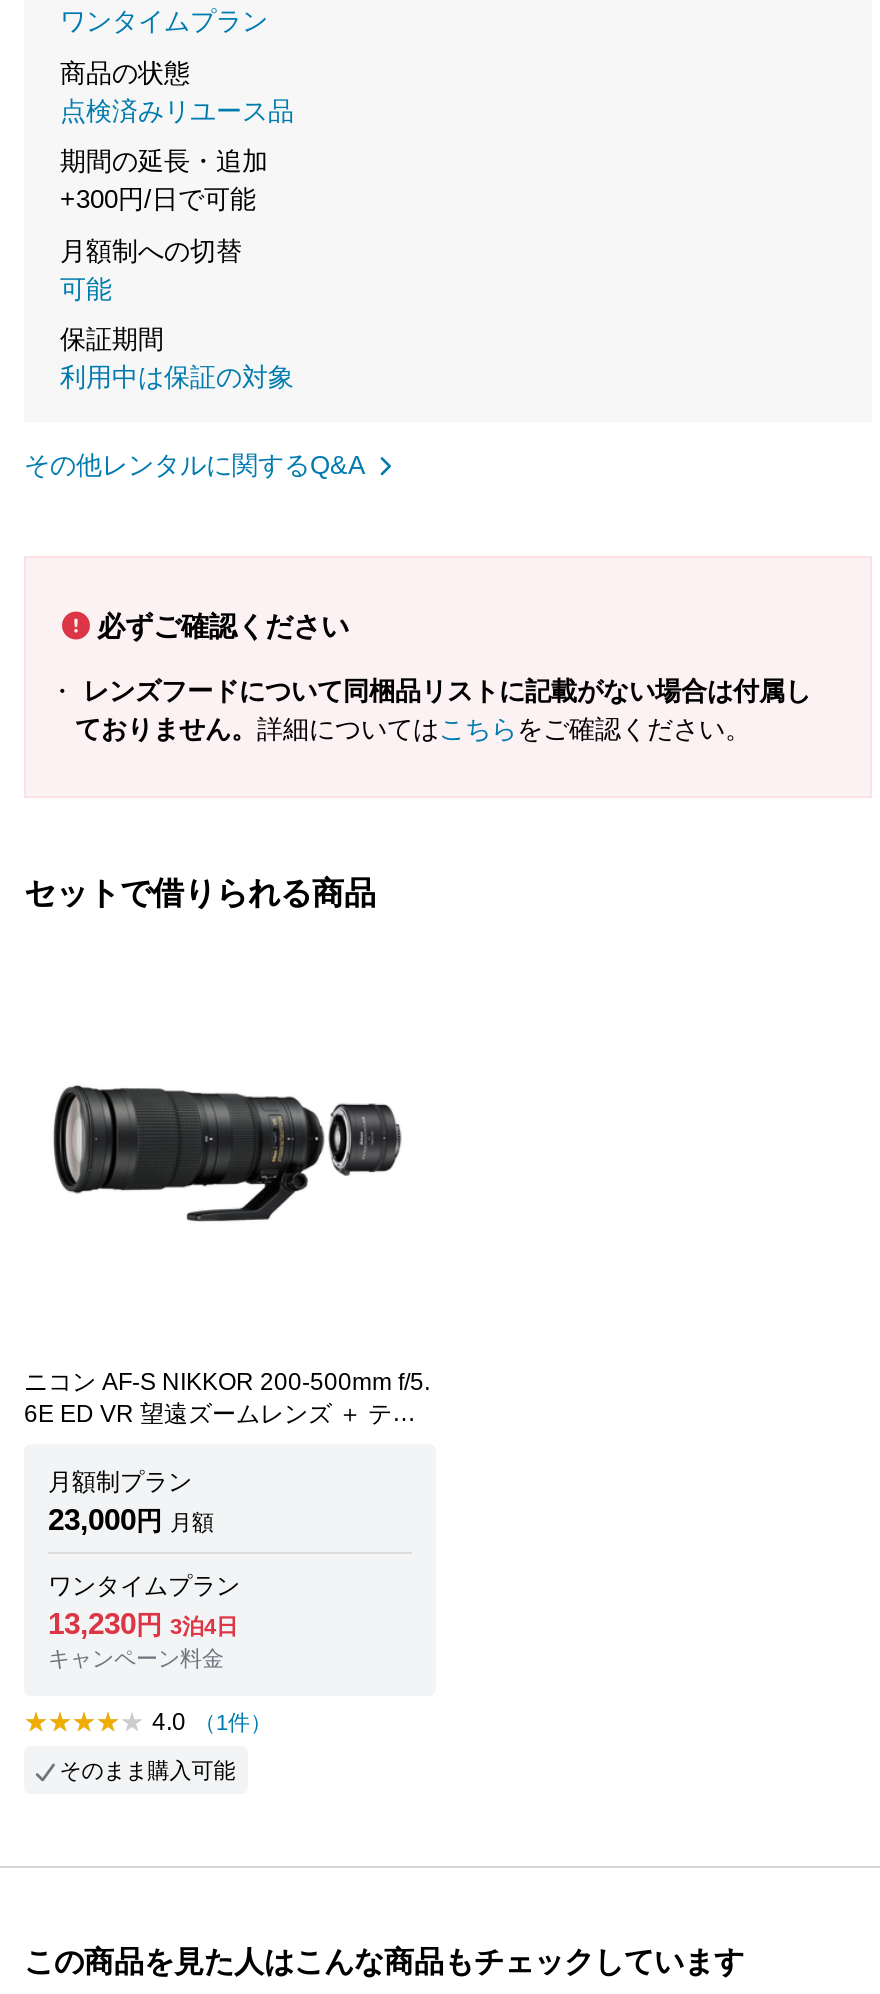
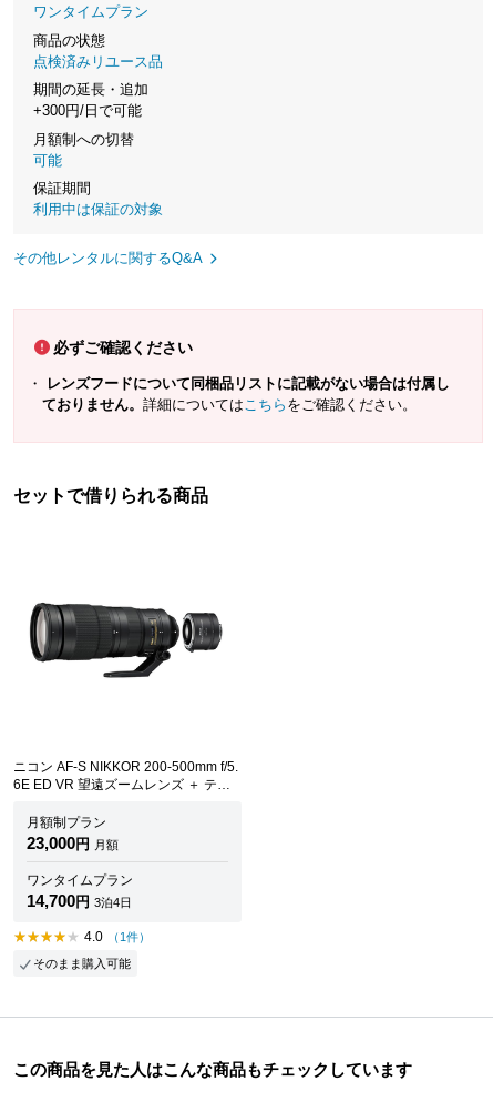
[48,1606,238,1670] 13,230円 3泊4日 | キャンペーン料金 -> [27,891,132,910] 14,700円 3泊4日

